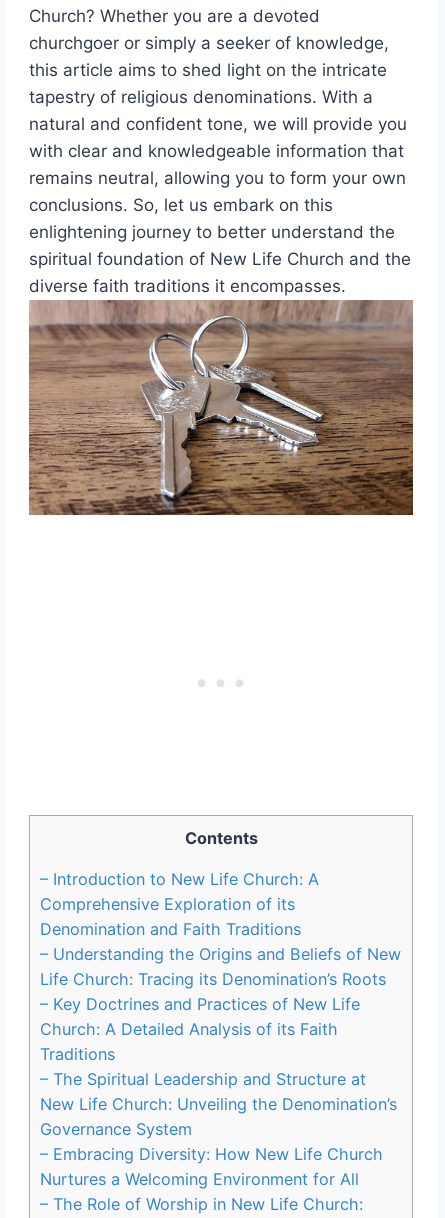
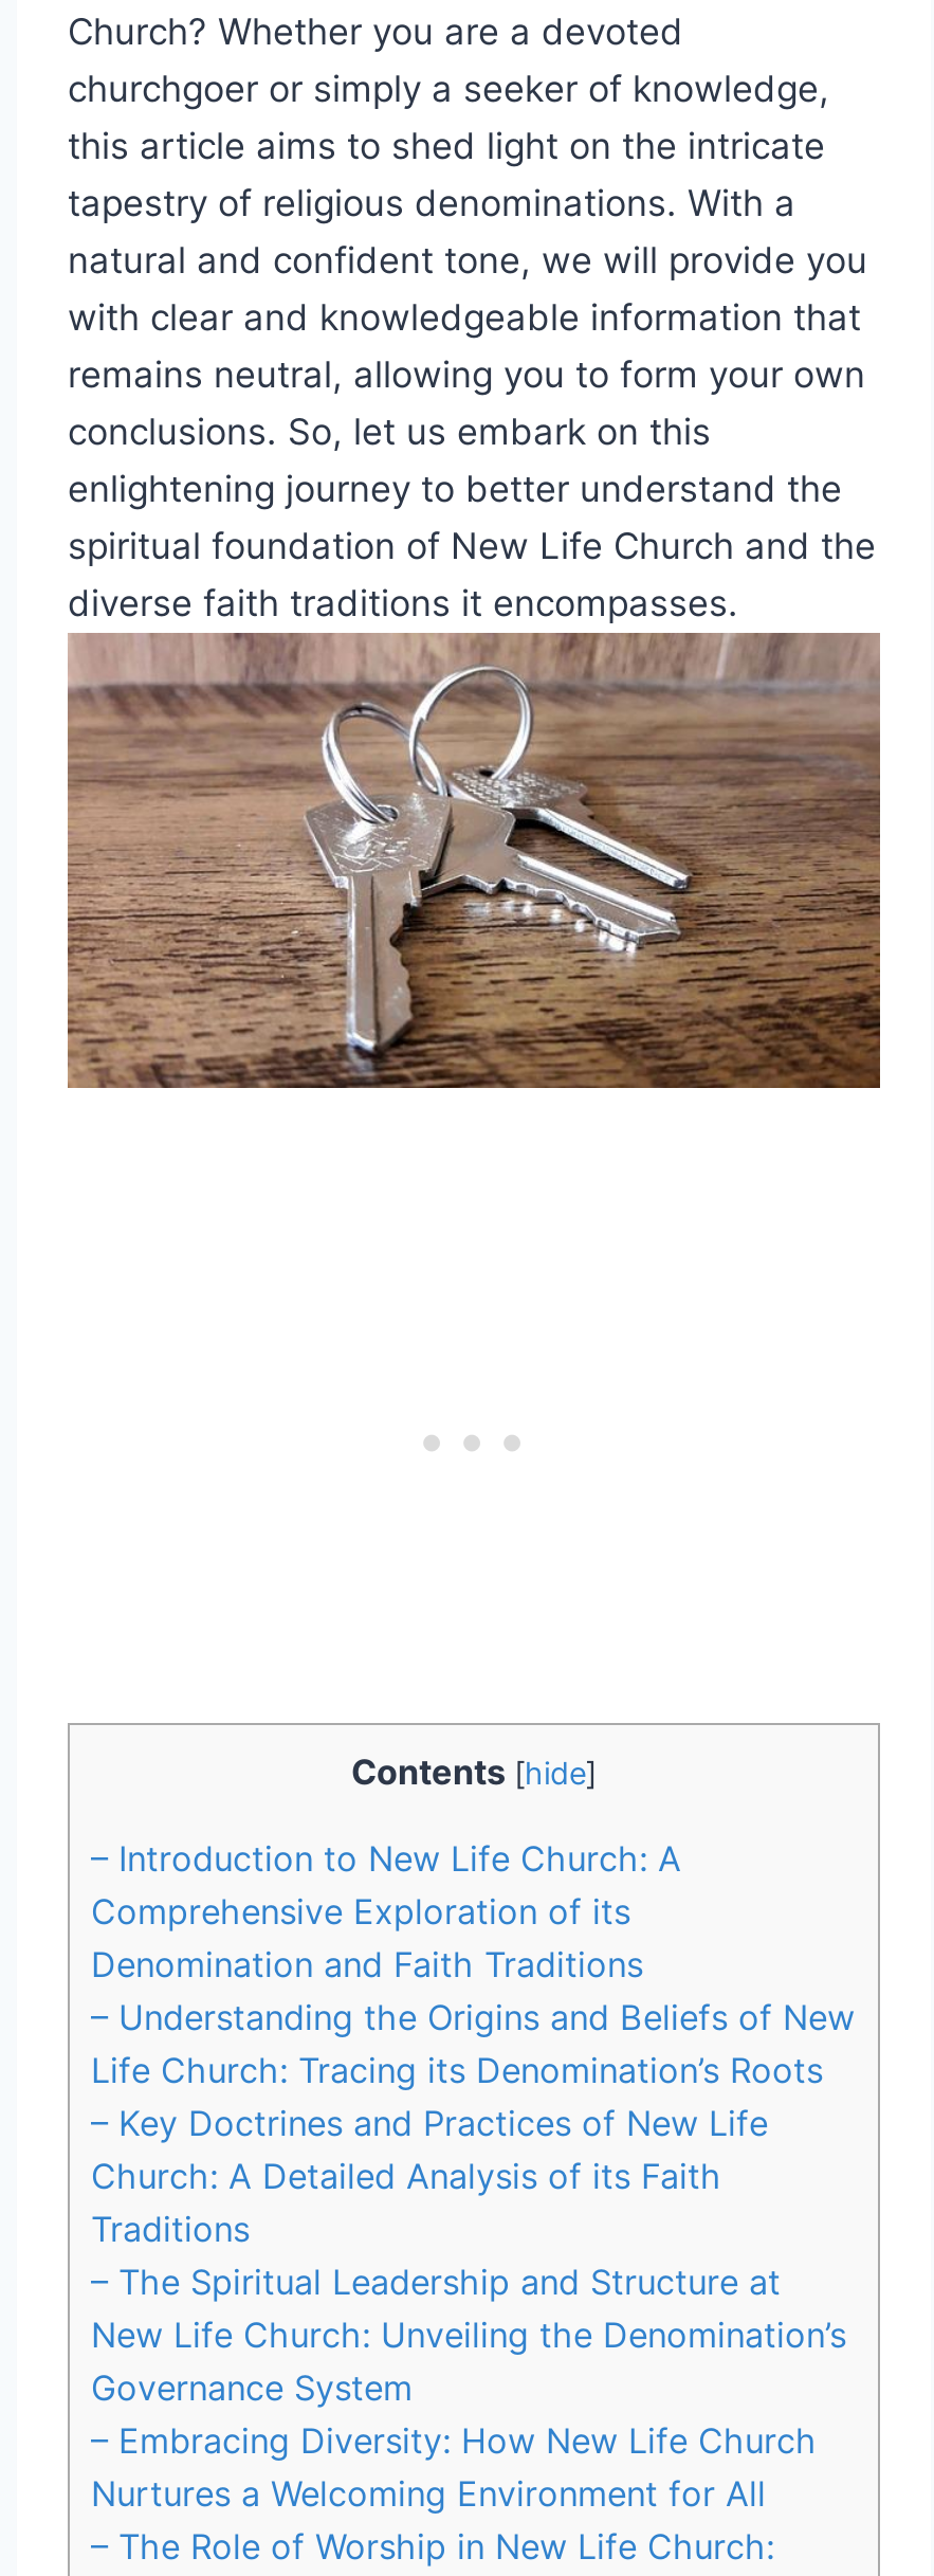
[184,828,257,848] Contents -> [351,1750,597,1793] Contents [hide]

